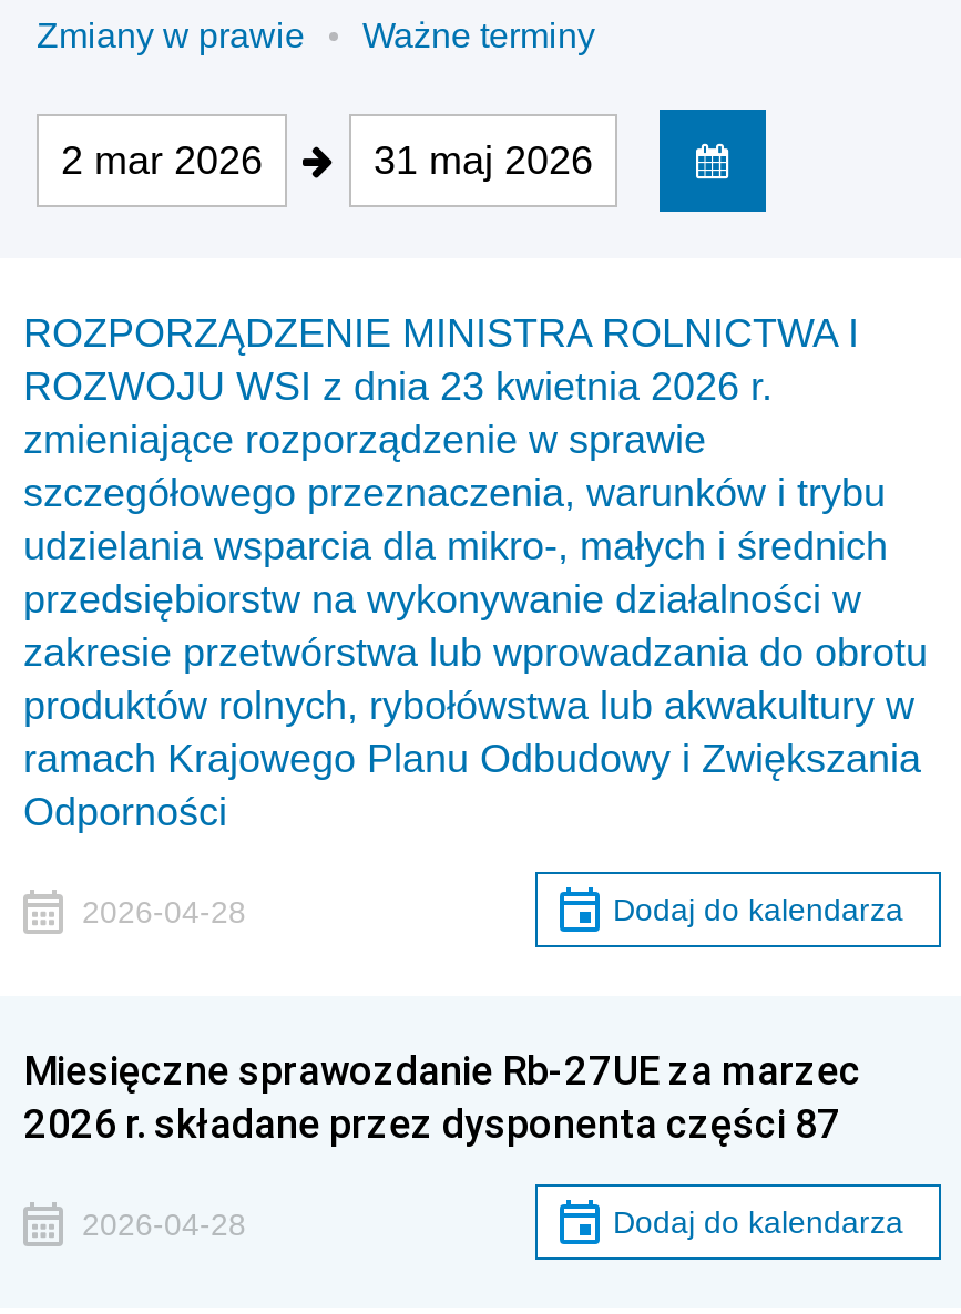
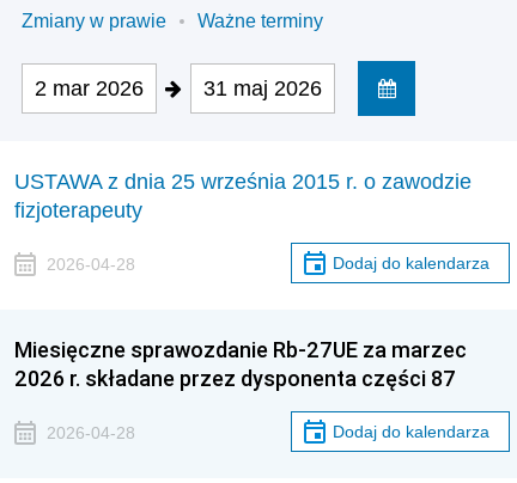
[23,311,928,834] ROZPORZĄDZENIE MINISTRA ROLNICTWA I | ROZWOJU WSI z dnia 23 kwietnia 2026 r. | zmieniające rozporządzenie w sprawie | szczegółowego przeznaczenia, warunków i trybu | udzielania wsparcia dla mikro-, małych i średnich | przedsiębiorstw na wykonywanie działalności w | zakresie przetwórstwa lub wprowadzania do obrotu | produktów rolnych, rybołówstwa lub akwakultury w | ramach Krajowego Planu Odbudowy i Zwiększania | Odporności -> [14,170,472,222] USTAWA z dnia 25 września 2015 r. o zawodzie | fizjoterapeuty

